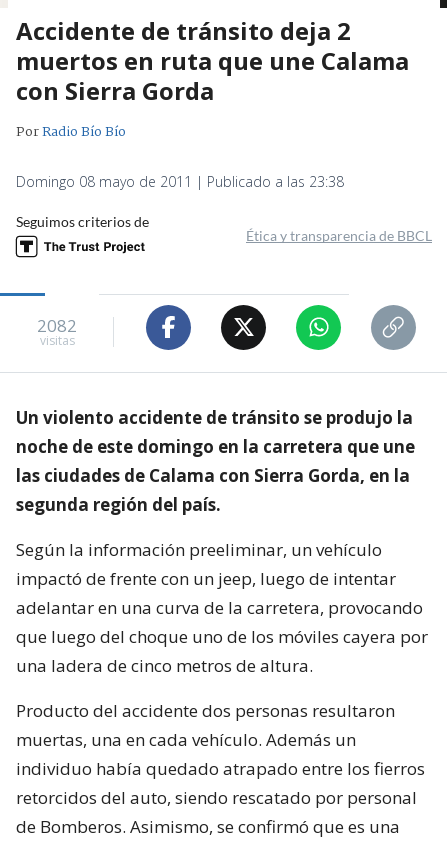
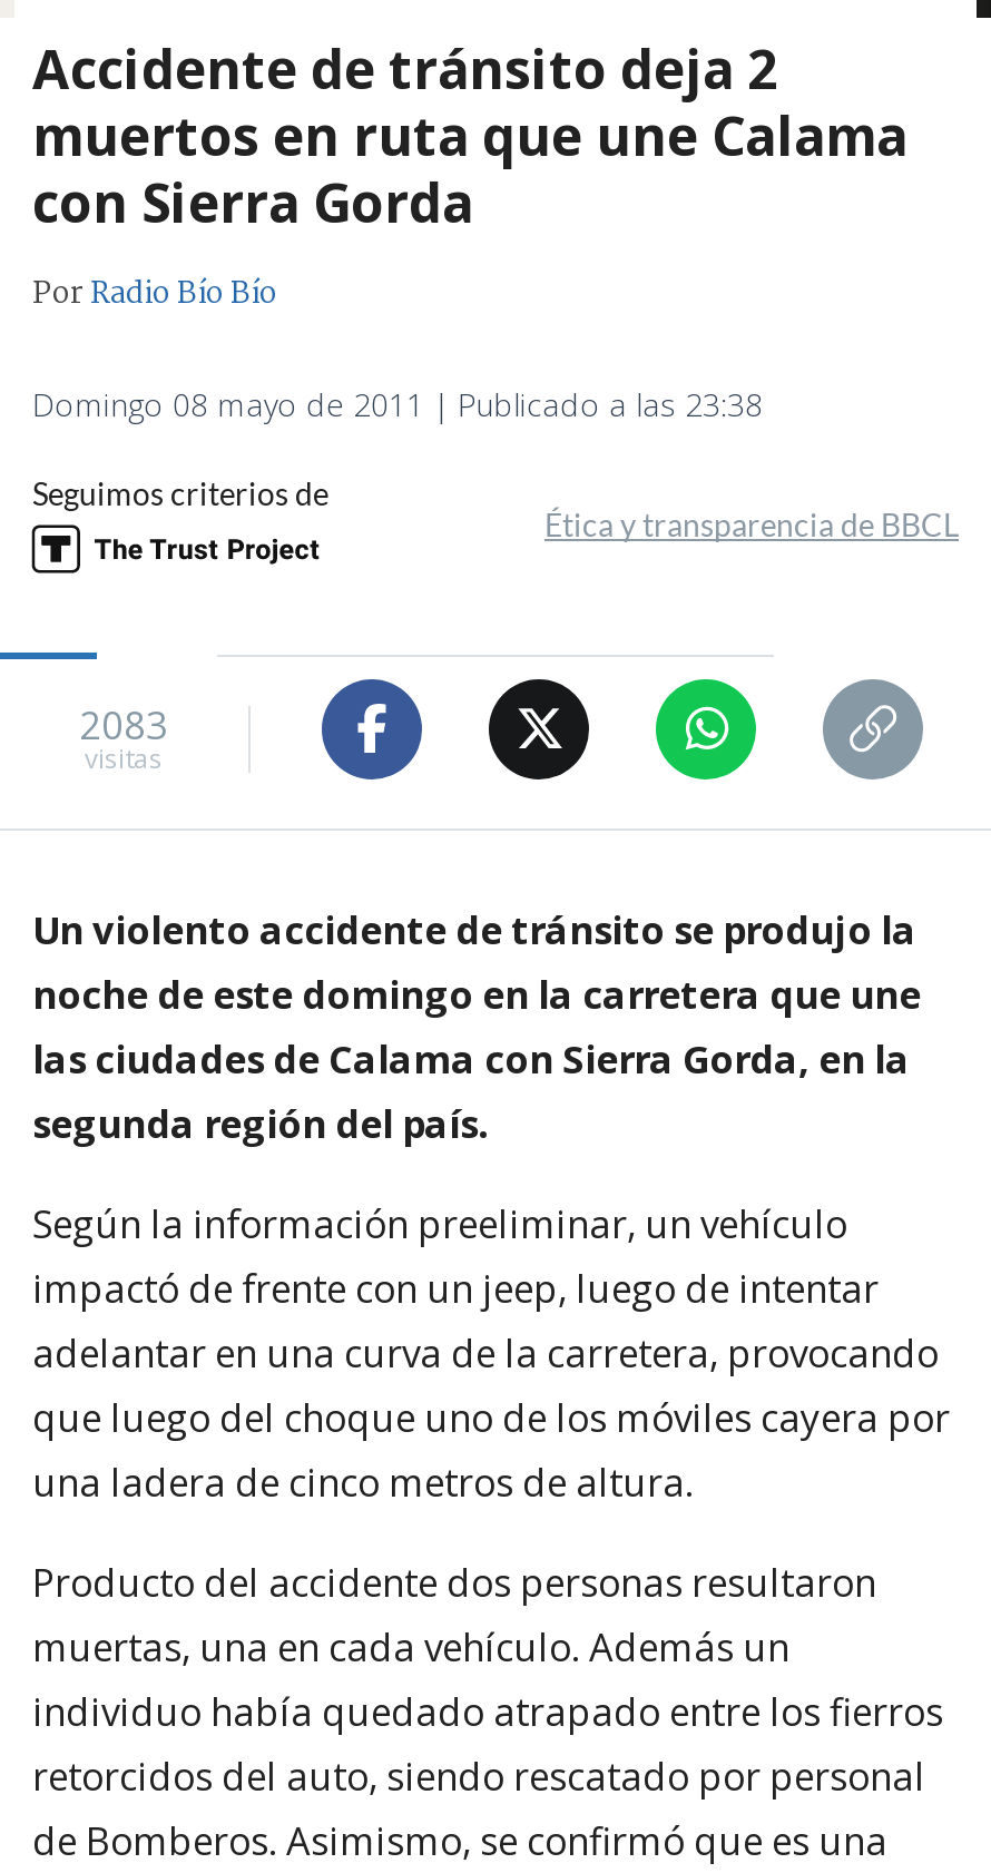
[37,314,77,337] 2082 -> [79,700,168,751] 2083

